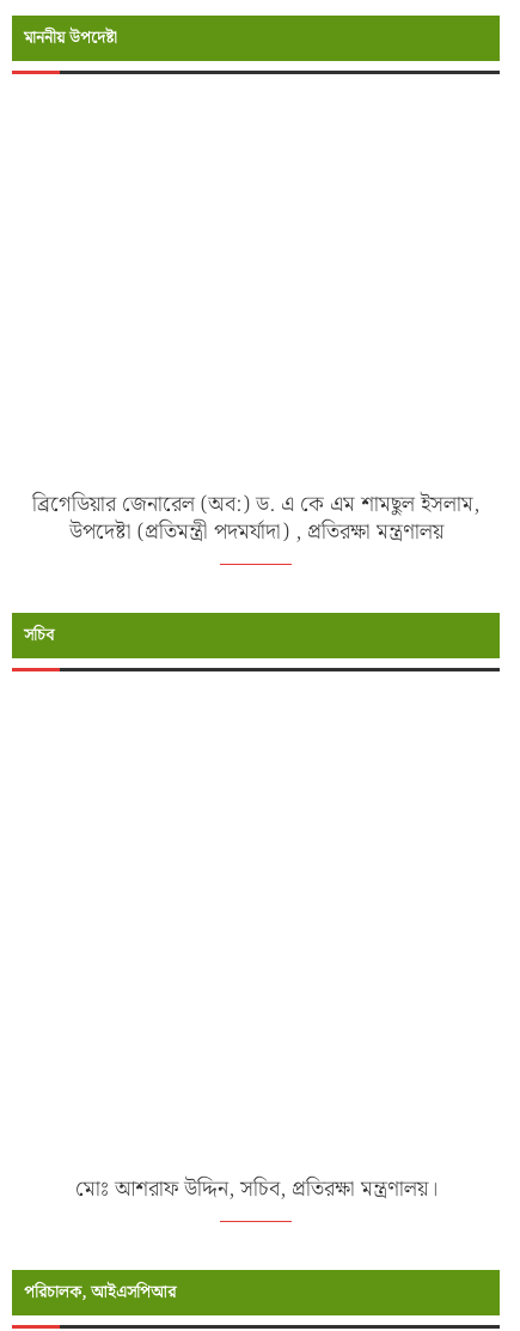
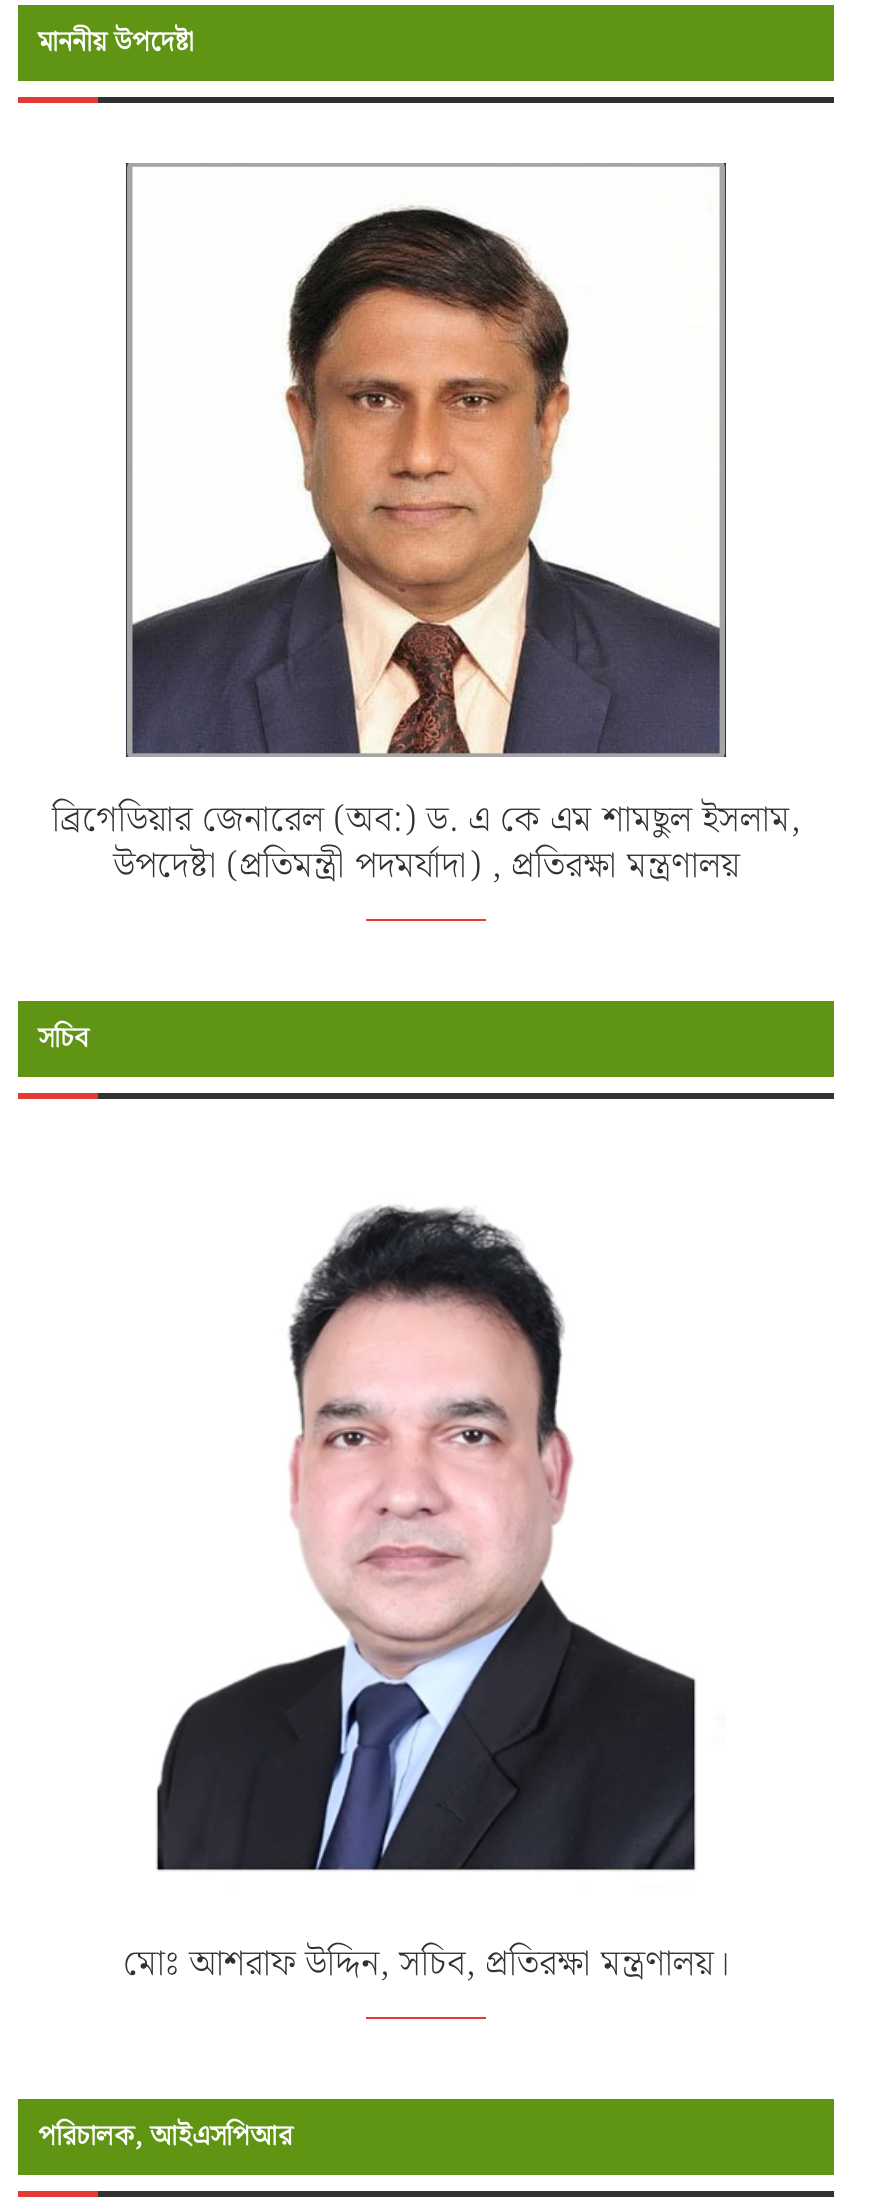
none -> [124,162,728,758] [image]
none -> [154,1204,698,1872] [image]

